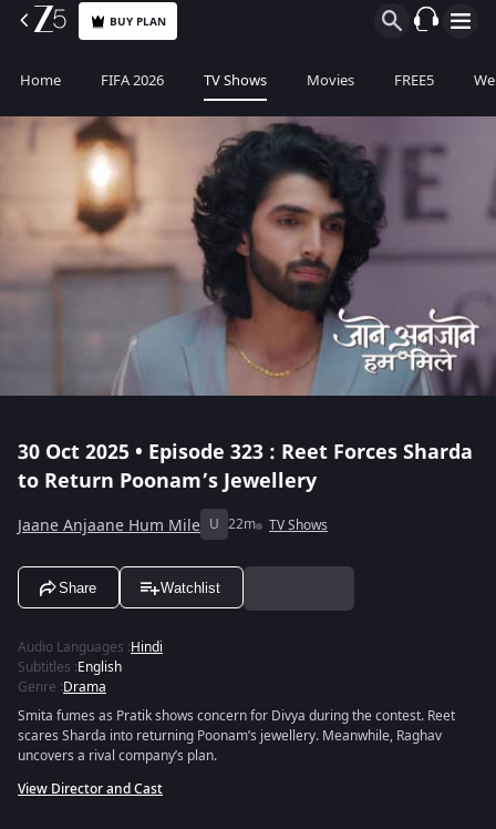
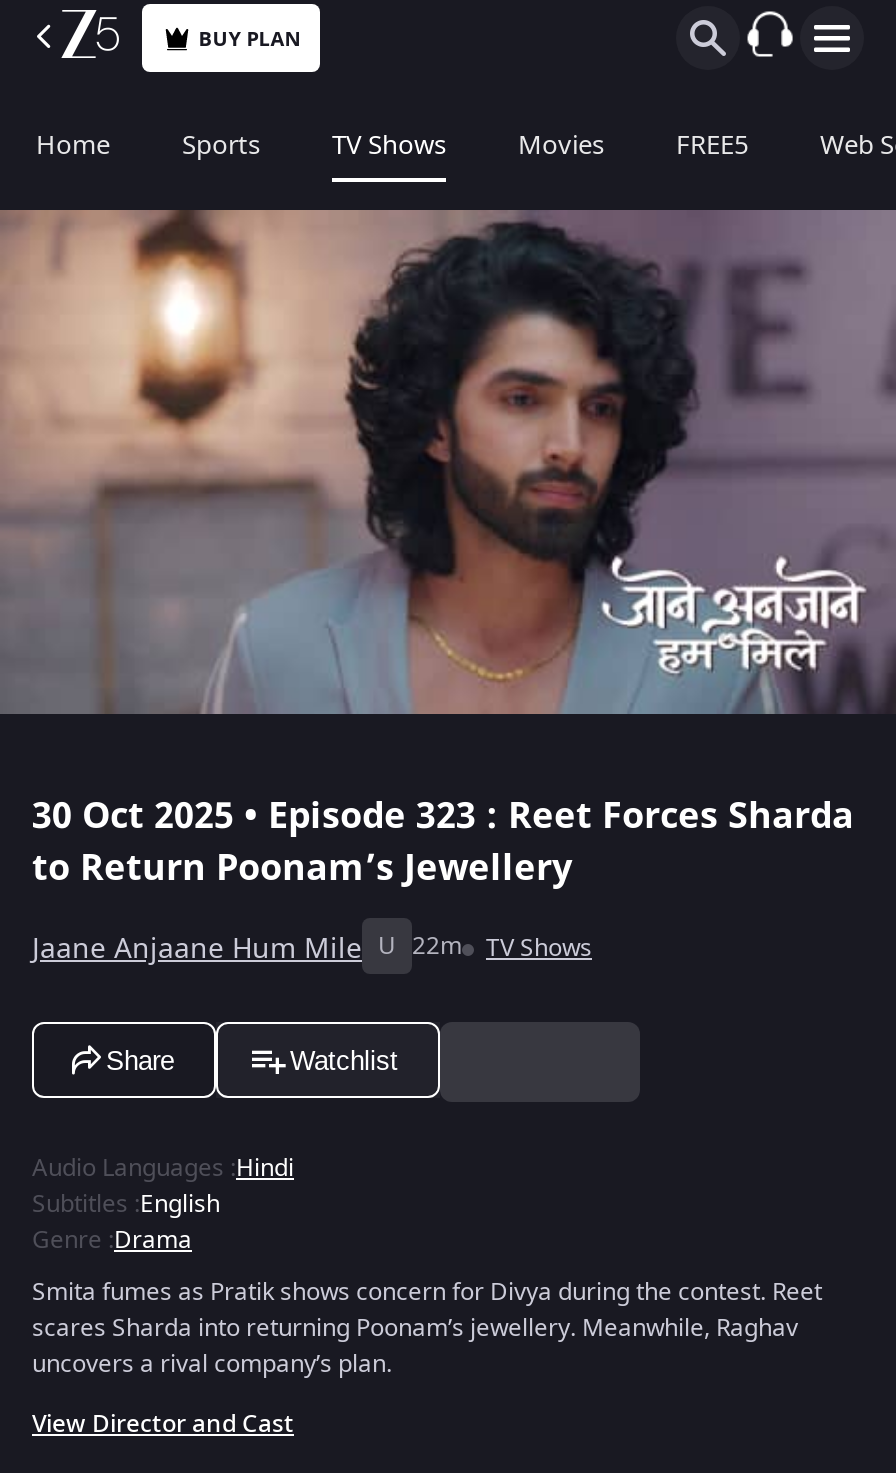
[101,70,164,91] FIFA 2026 -> [182,126,260,164] Sports

